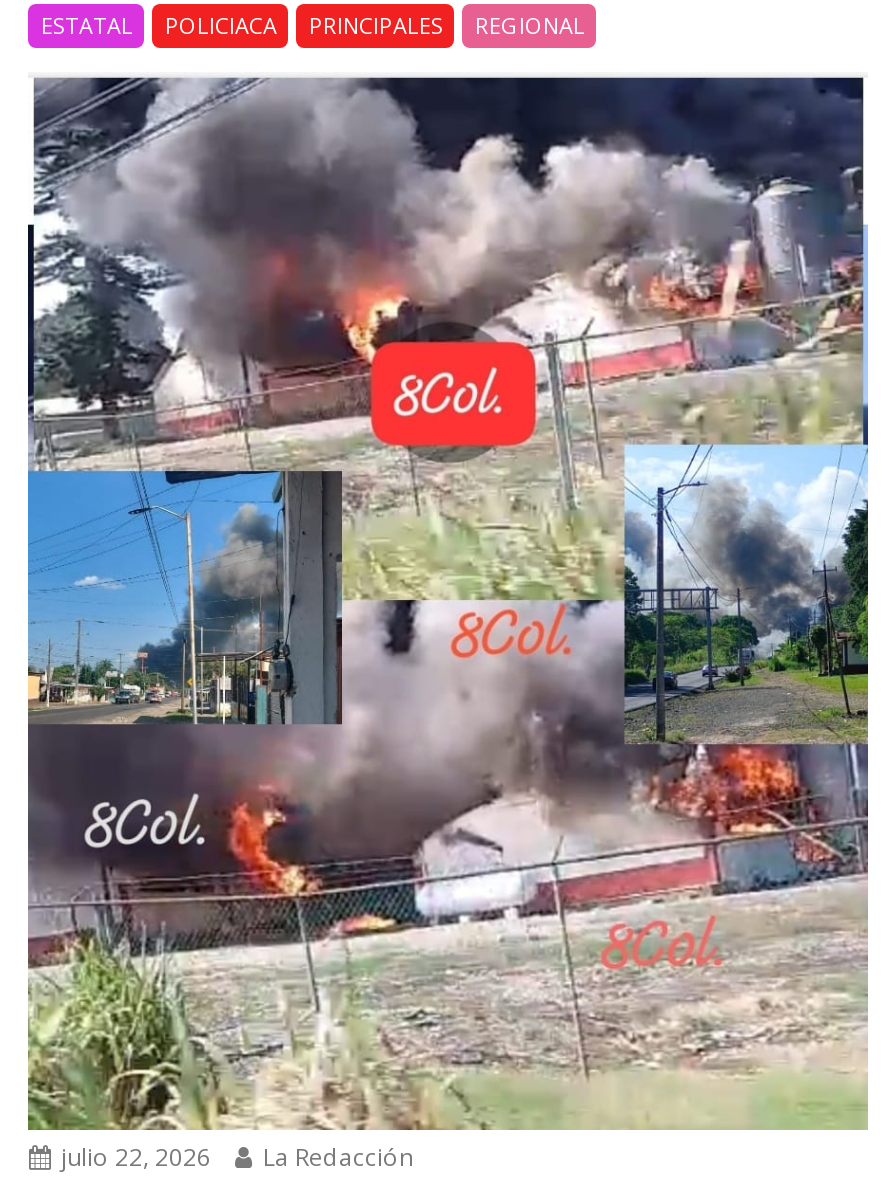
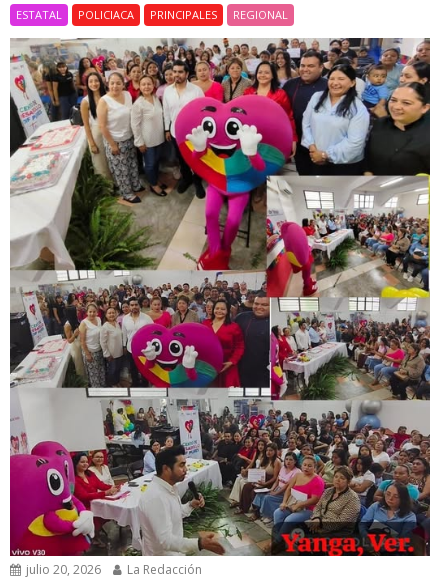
[26,74,870,1174] [image] | julio 22, 2026 La Redacción -> [9,37,431,578] [image] | julio 20, 2026 La Redacción

